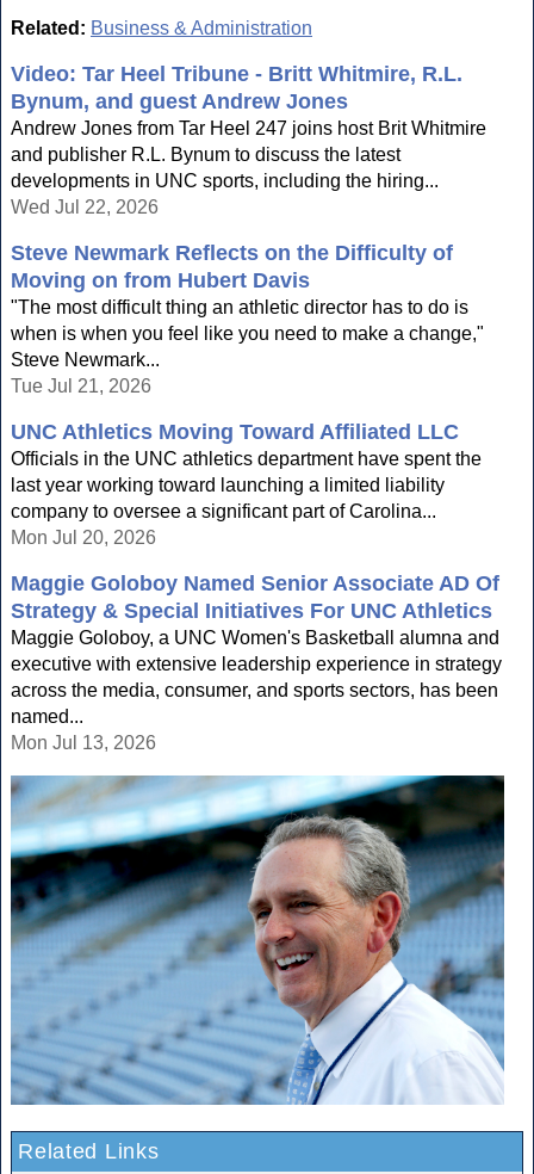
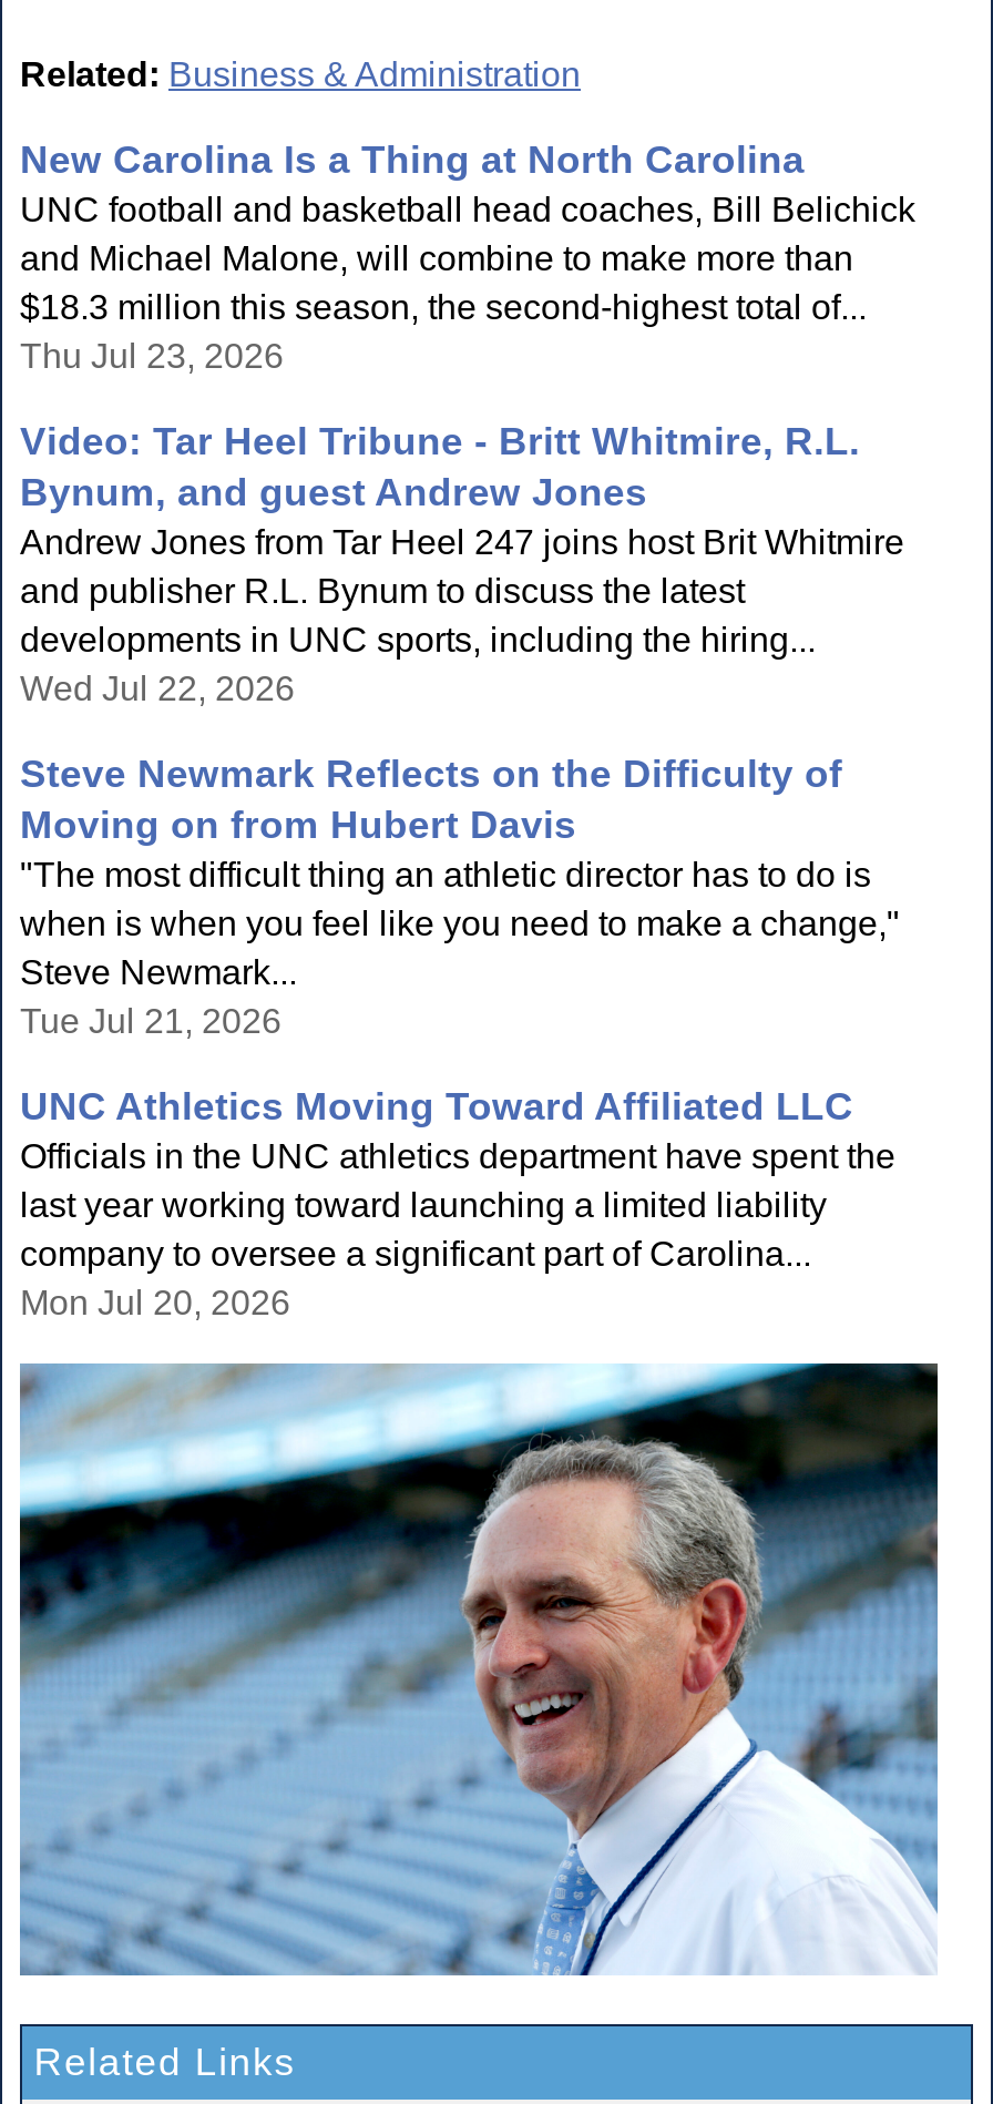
none -> [20,137,915,375] New Carolina Is a Thing at North Carolina | UNC football and basketball head coaches, Bill Belichick | and Michael Malone, will combine to make more than | $18.3 million this season, the second-highest total of... | Thu Jul 23, 2026
moved [11,62,486,548] -> [20,419,904,1321]: Video: Tar Heel Tribune - Britt Whitmire, R.L. | Bynum, and guest Andrew Jones | Andrew Jones from Tar Heel 247 joins host Brit Whitmire | ... | company to oversee a significant part of Carolina... | Mon Jul 20, 2026
[11,571,502,753] Maggie Goloboy Named Senior Associate AD Of | Strategy & Special Initiatives For UNC Athletics | Maggie Goloboy, a UNC Women's Basketball alumna and | executive with extensive leadership experience in strategy | across the media, consumer, and sports sectors, has been | named... | Mon Jul 13, 2026 -> none

